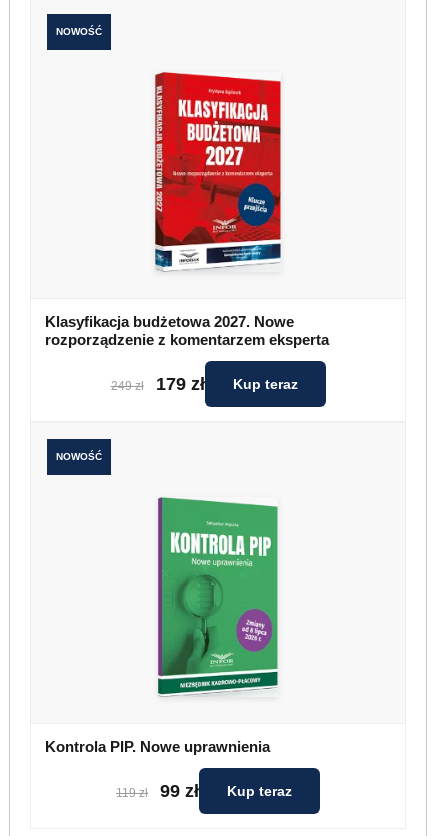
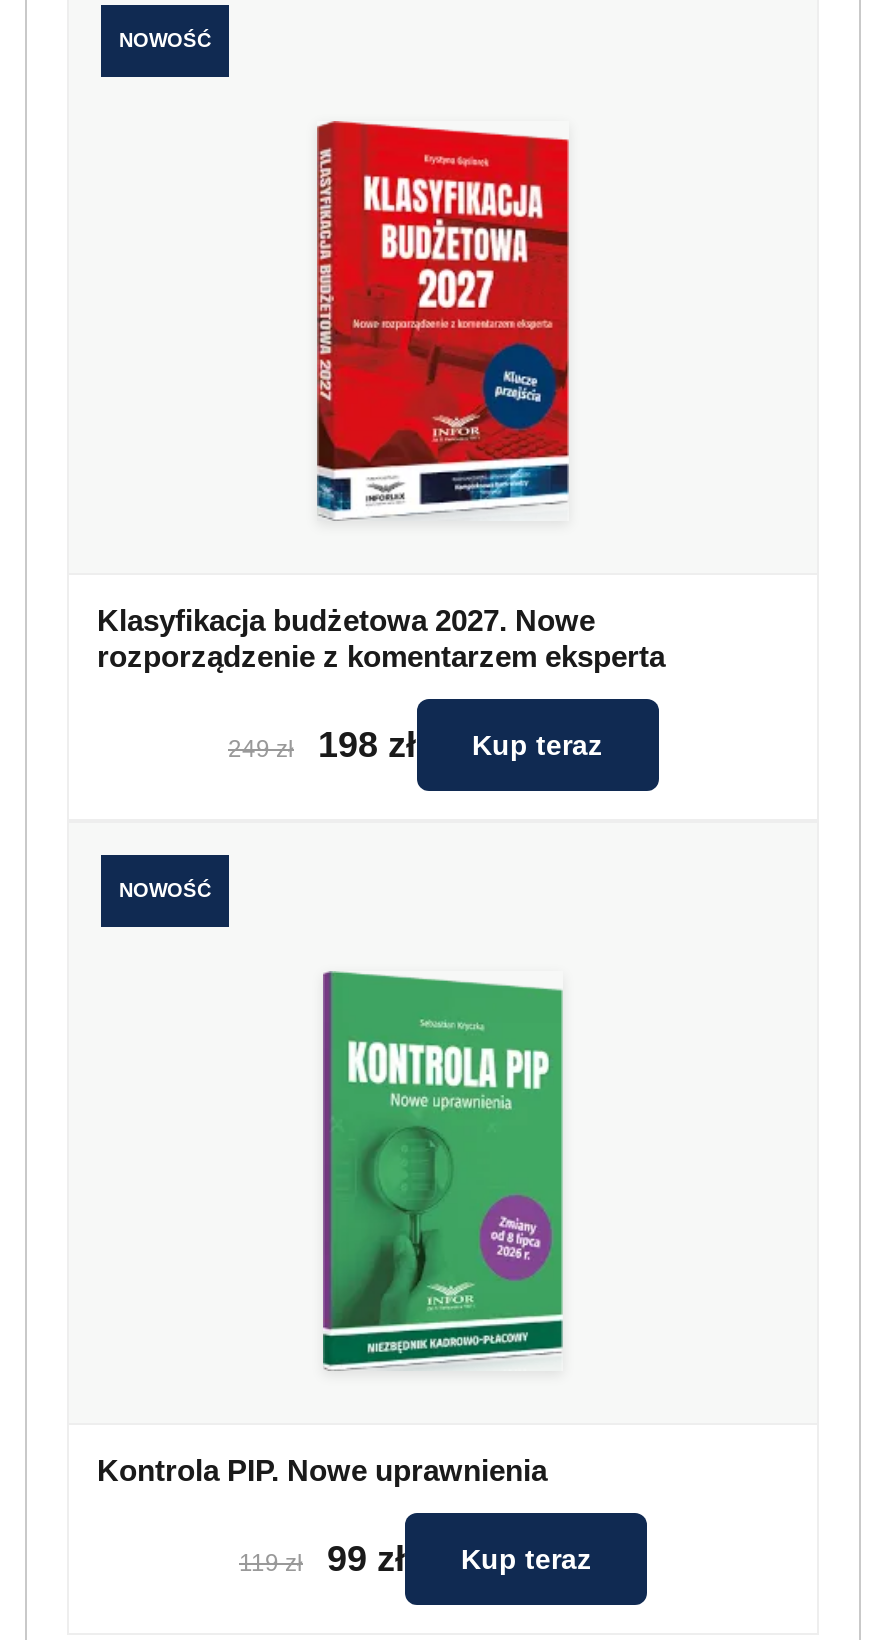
[155,374,204,394] 179 zł -> [318,724,416,764] 198 zł

